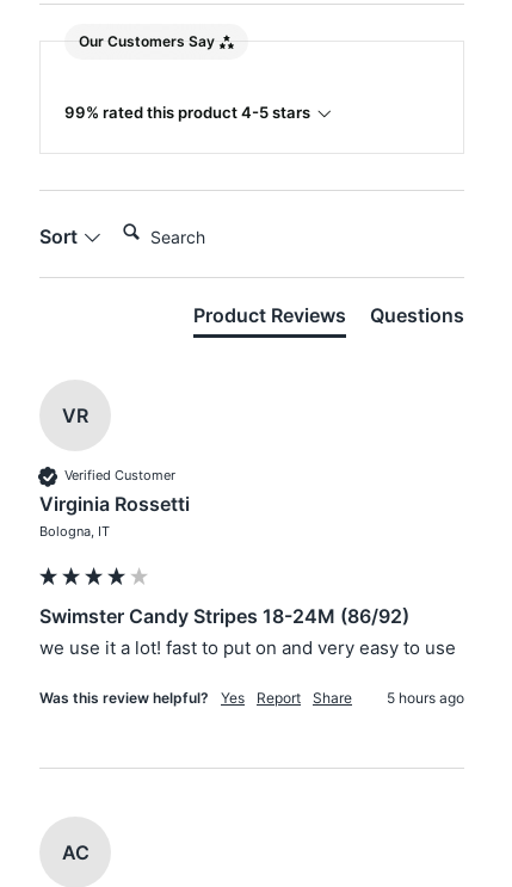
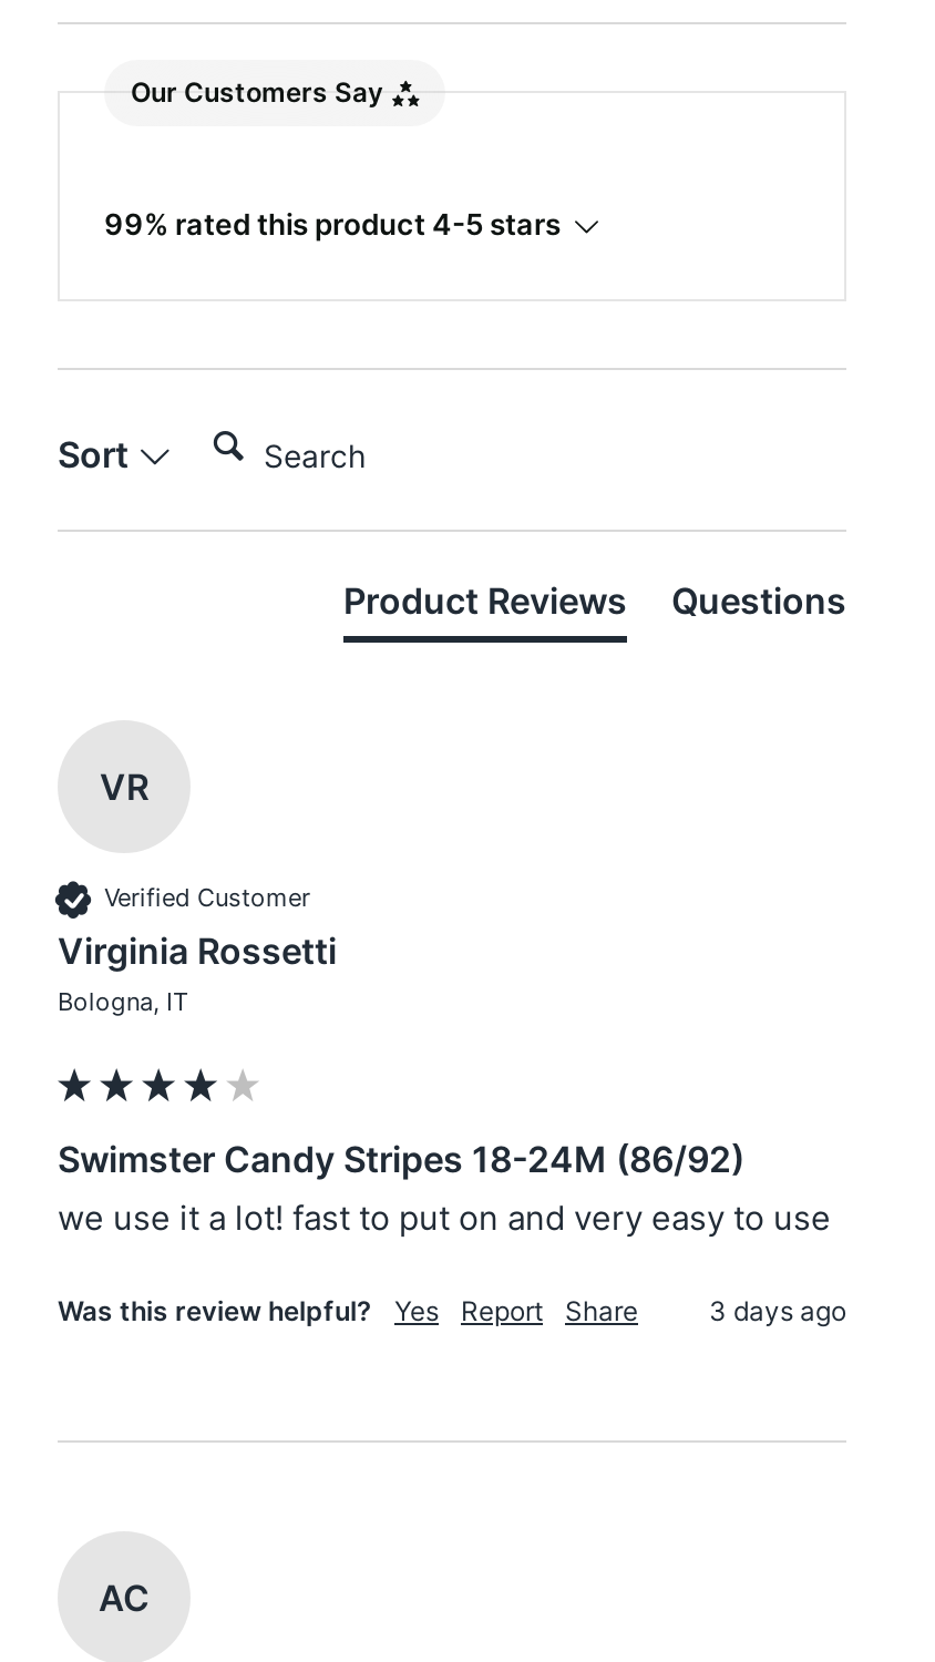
[387,689,464,706] 5 hours ago -> [709,1294,846,1327] 3 days ago

